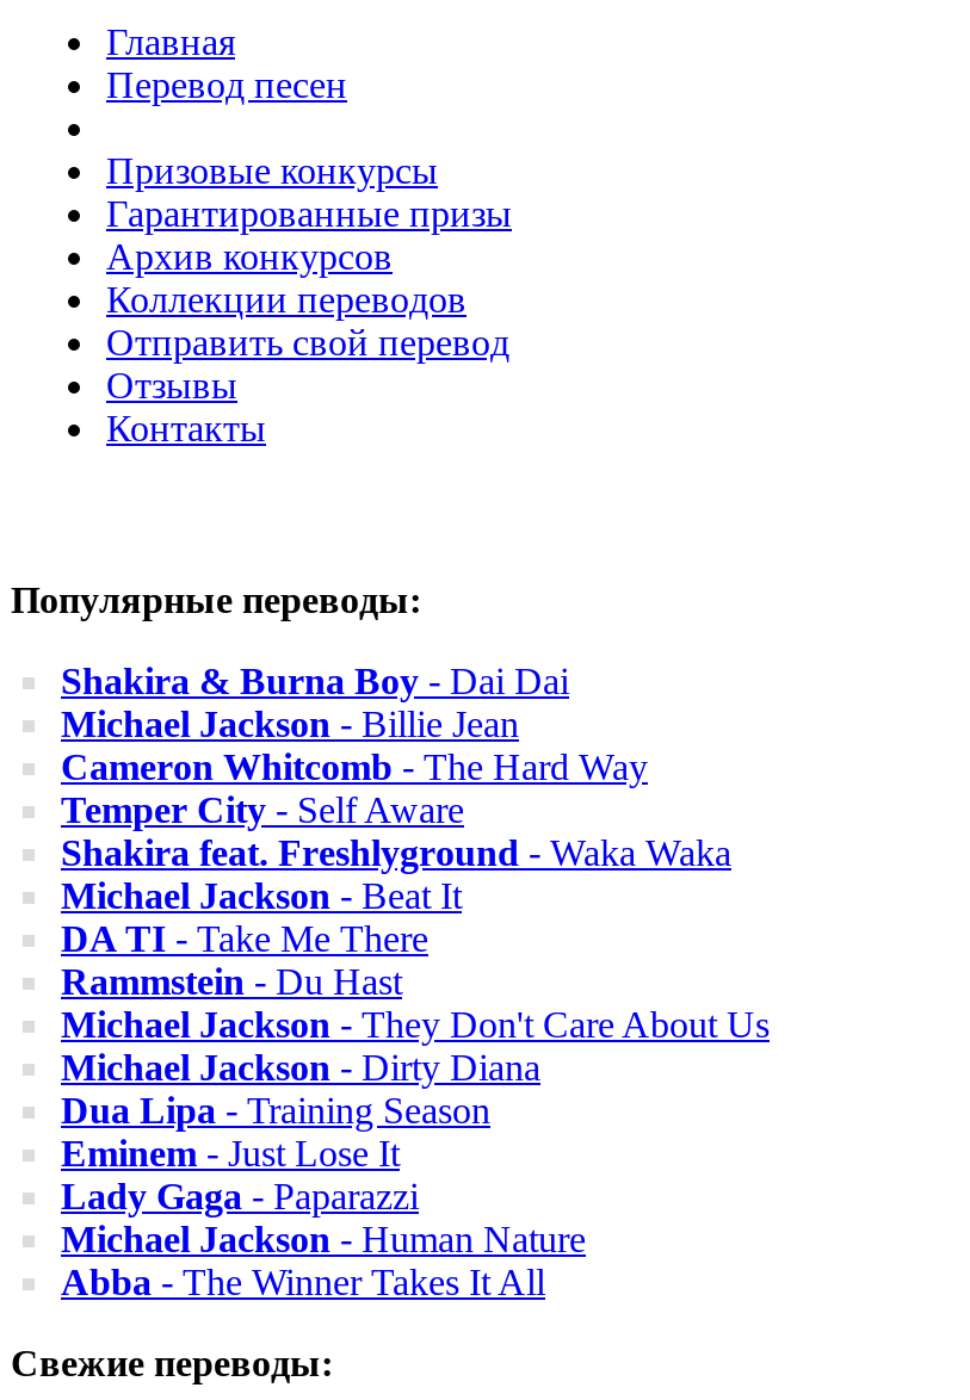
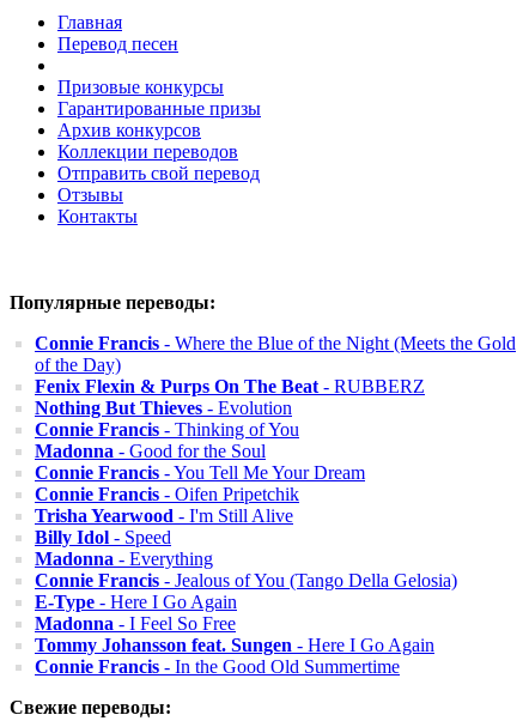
[61,661,770,1302] Shakira & Burna Boy - Dai Dai | Michael Jackson - Billie Jean | Cameron Whitcomb - The Hard Way | Temper City - Self Aware | Shakira feat. Freshlyground - Waka Waka | Michael Jackson - Beat It | DA TI - Take Me There | Rammstein - Du Hast | Michael Jackson - They Don't Care About Us | Michael Jackson - Dirty Diana | Dua Lipa - Training Season | Eminem - Just Lose It | Lady Gaga - Paparazzi | Michael Jackson - Human Nature | Abba - The Winner Takes It All -> [35,333,516,677] Connie Francis - Where the Blue of the Night (Meets the Gold | of the Day) | Fenix Flexin & Purps On The Beat - RUBBERZ | Nothing But Thieves - Evolution | Connie Francis - Thinking of You | Madonna - Good for the Soul | Connie Francis - You Tell Me Your Dream | Connie Francis - Oifen Pripetchik | Trisha Yearwood - I'm Still Alive | Billy Idol - Speed | Madonna - Everything | Connie Francis - Jealous of You (Tango Della Gelosia) | E-Type - Here I Go Again | Madonna - I Feel So Free | Tommy Johansson feat. Sungen - Here I Go Again | Connie Francis - In the Good Old Summertime

